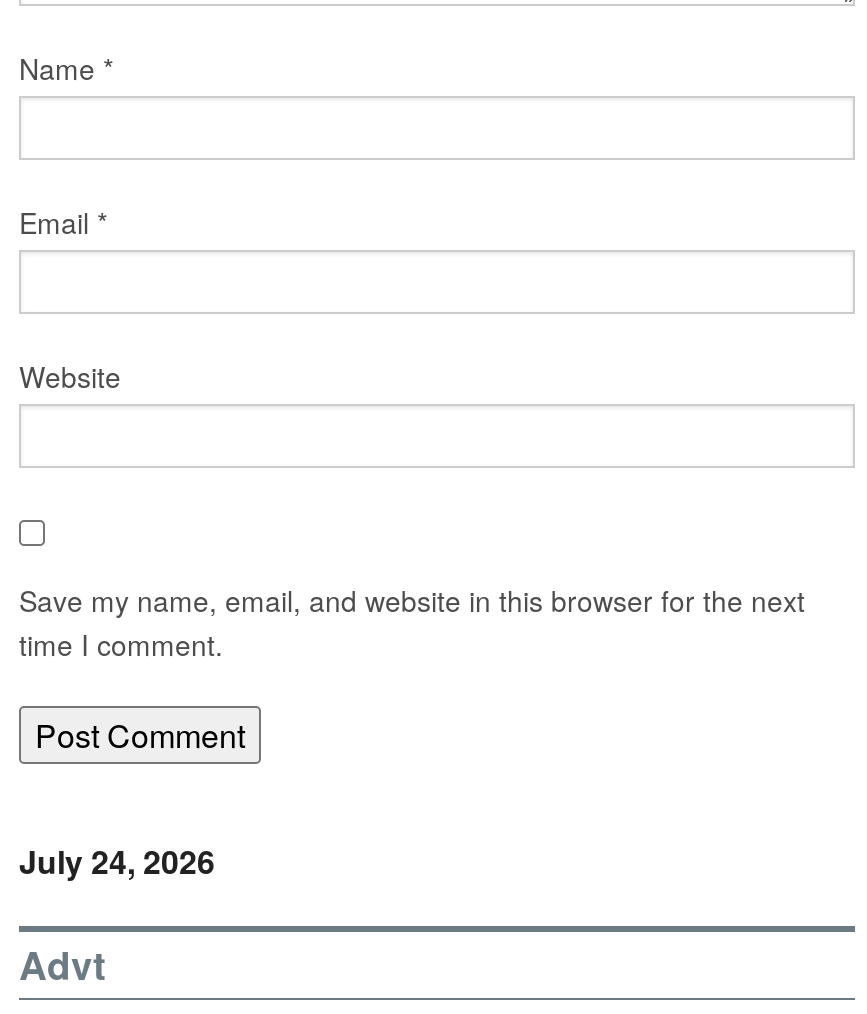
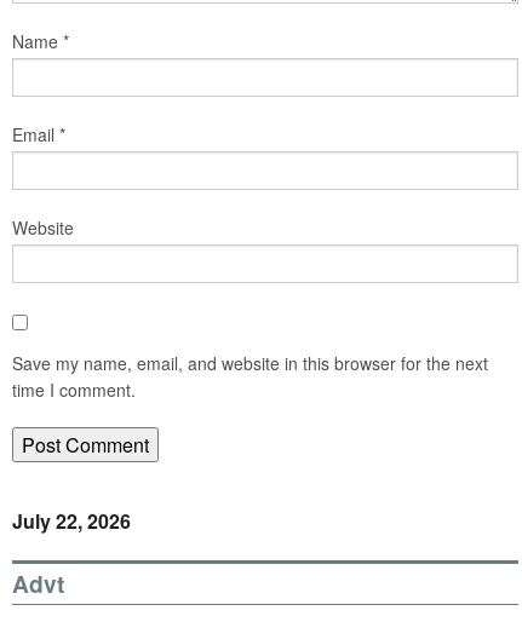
[19,839,215,885] July 24, 2026 -> [12,508,131,535] July 22, 2026

